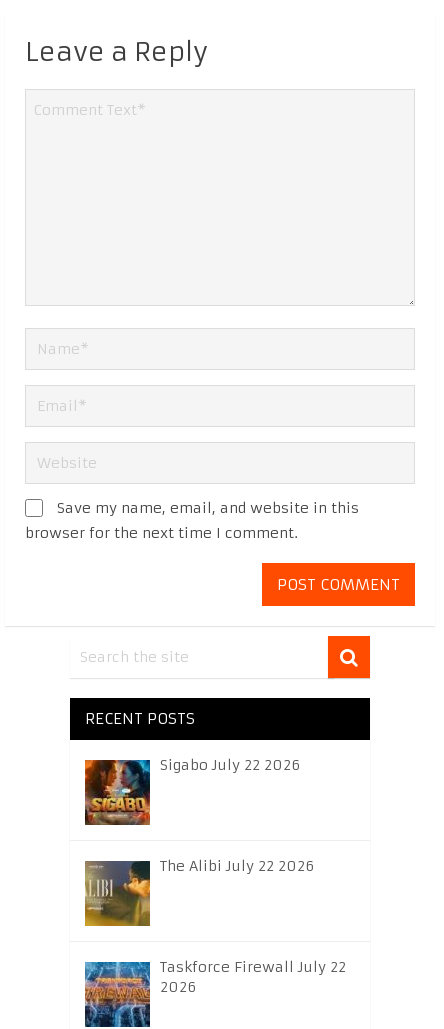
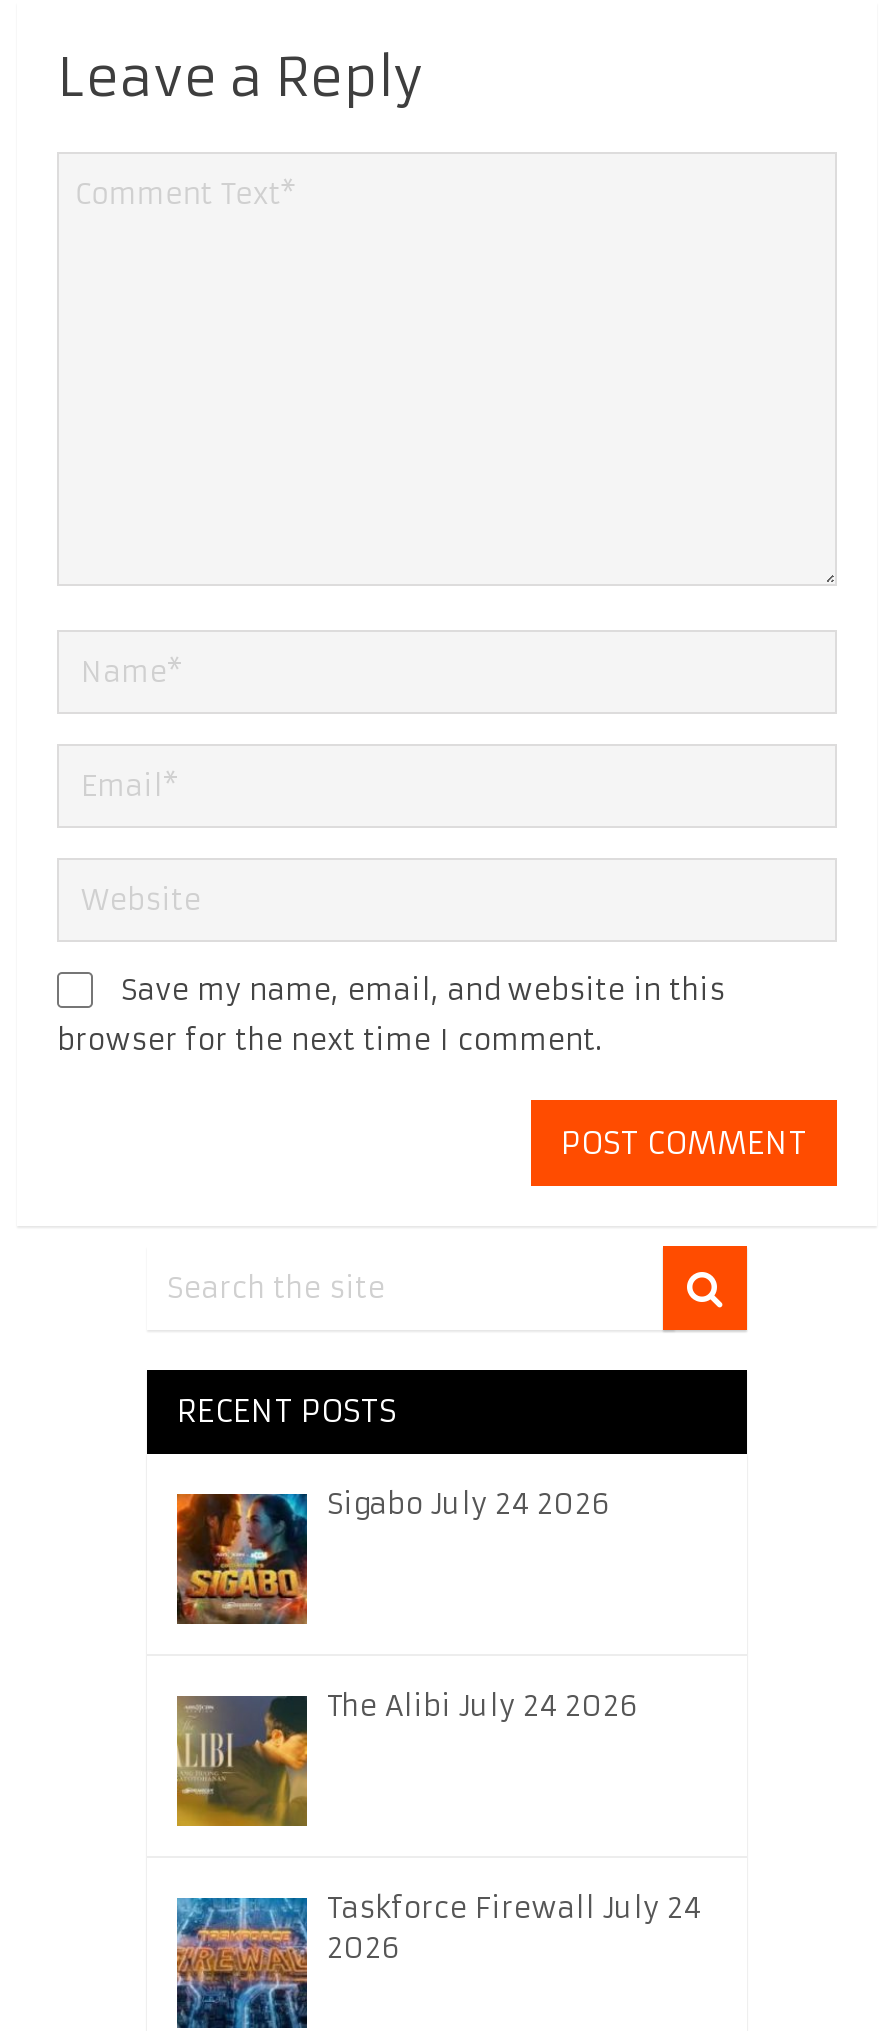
[160,756,300,774] Sigabo July 22 2026 -> [327,1487,609,1523] Sigabo July 24 2026
[160,857,314,875] The Alibi July 22 2026 -> [327,1689,637,1725] The Alibi July 24 2026
[160,958,346,976] Taskforce Firewall July 22 -> [327,1891,701,1927] Taskforce Firewall July 24

